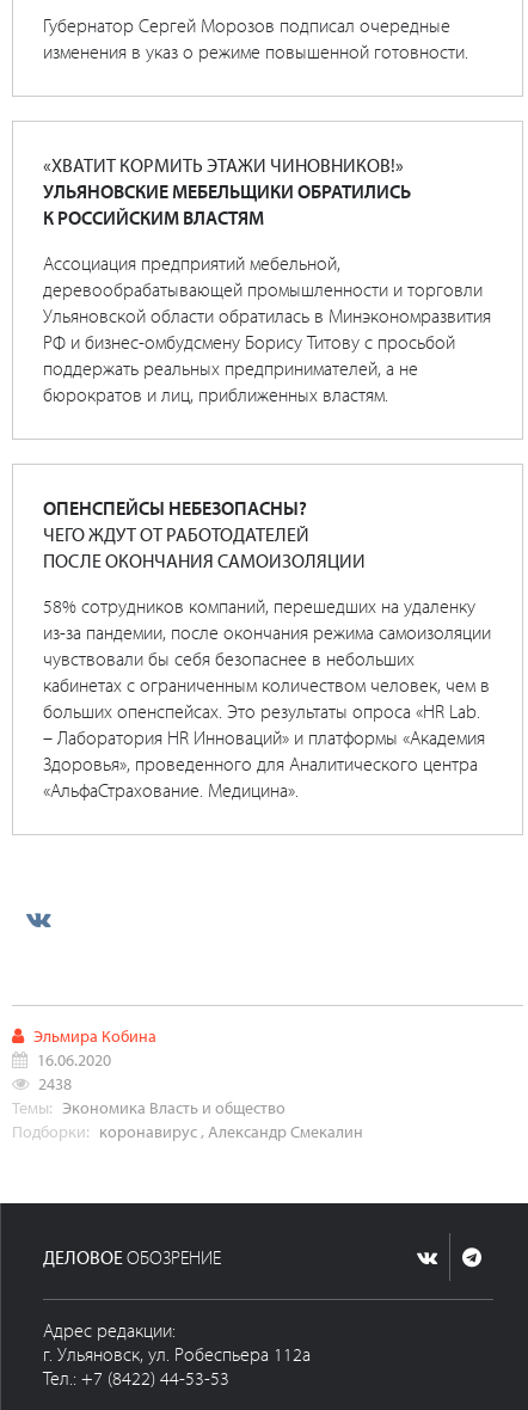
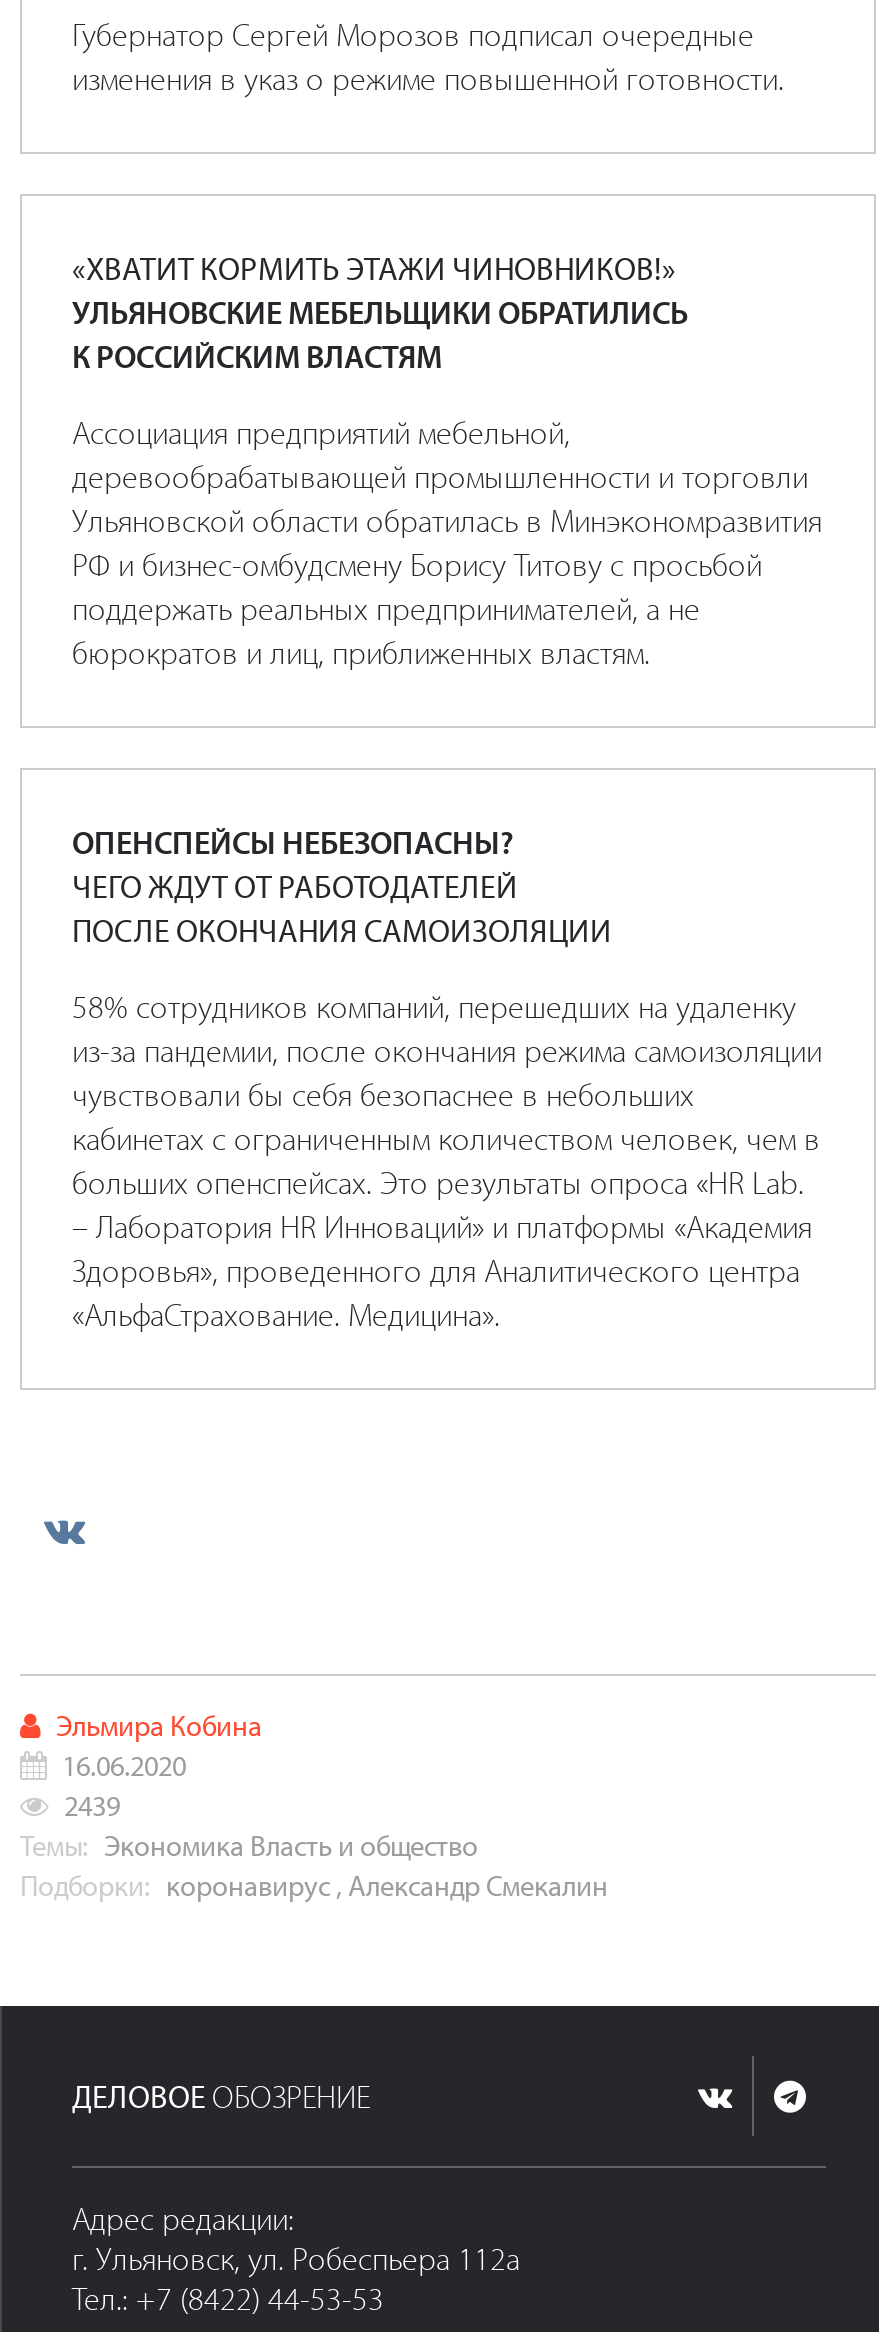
[35,1071,72,1094] 2438 -> [58,1785,120,1823] 2439

